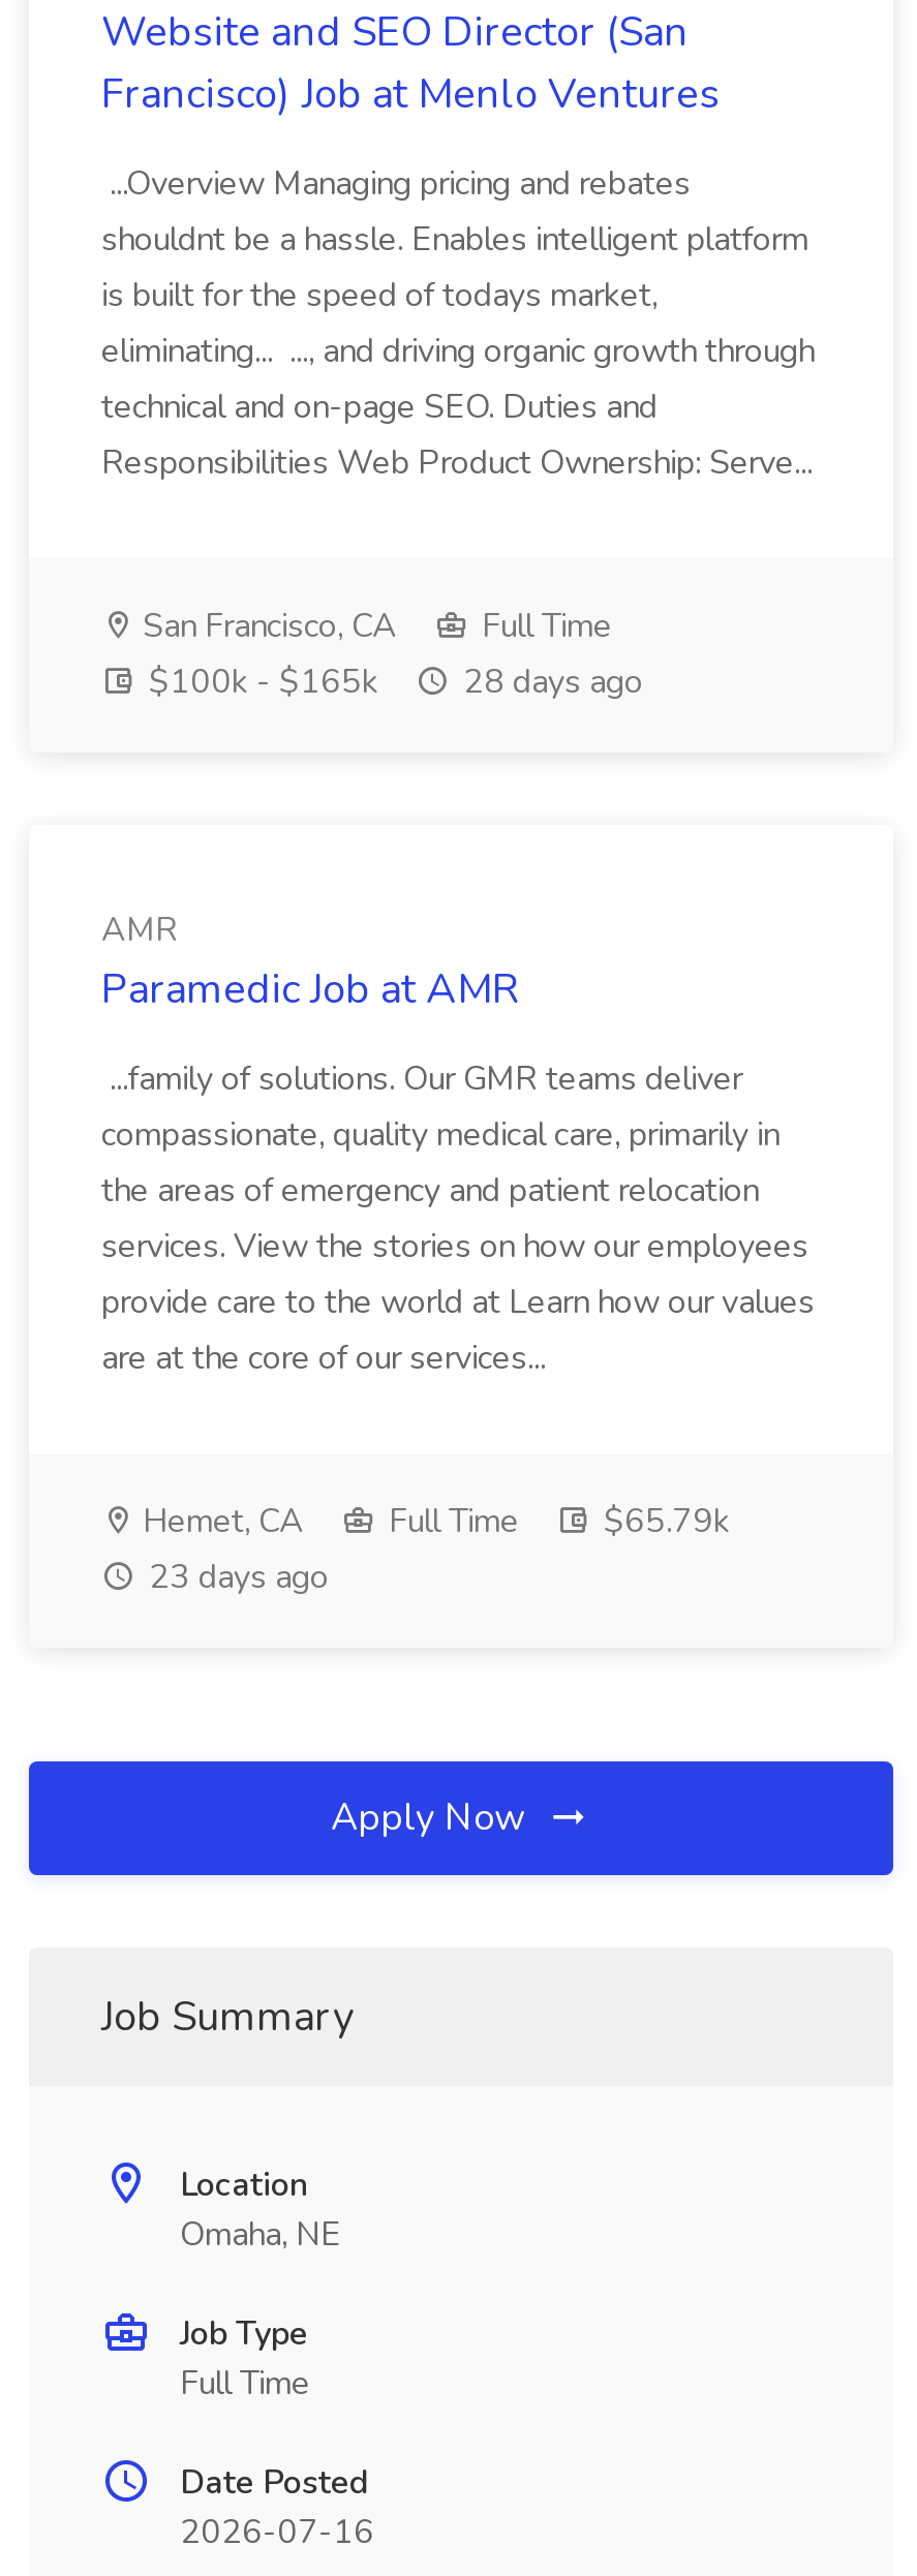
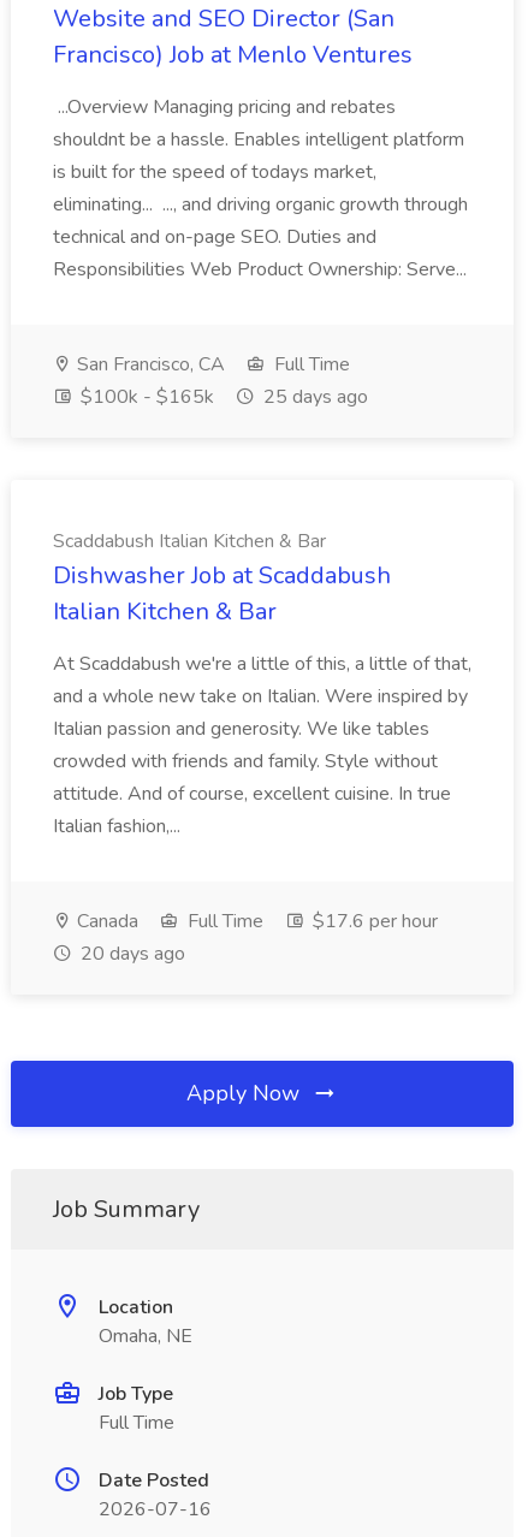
[141,660,643,705] $100k - $165k 28 days ago -> [76,384,368,410] $100k - $165k 25 days ago
[101,908,519,1017] AMR | Paramedic Job at AMR -> [53,528,391,628] Scaddabush Italian Kitchen & Bar | Dishwasher Job at Scaddabush | Italian Kitchen & Bar
[101,1056,815,1381] ...family of solutions. Our GMR teams deliver | compassionate, quality medical care, primarily in | the areas of emergency and patient relocation | services. View the stories on how our employees | provide care to the world at Learn how our values | are at the core of our services... -> [53,651,471,839] At Scaddabush we're a little of this, a little of that, | and a whole new take on Italian. Were inspired by | Italian passion and generosity. We like tables | crowded with friends and family. Style without | attitude. And of course, excellent cuisine. In true | Italian fashion,...
[134,1499,304,1544] Hemet, CA -> [72,908,138,934] Canada
[141,1499,730,1600] $65.79k | 23 days ago -> [76,908,438,967] $17.6 per hour | 20 days ago

